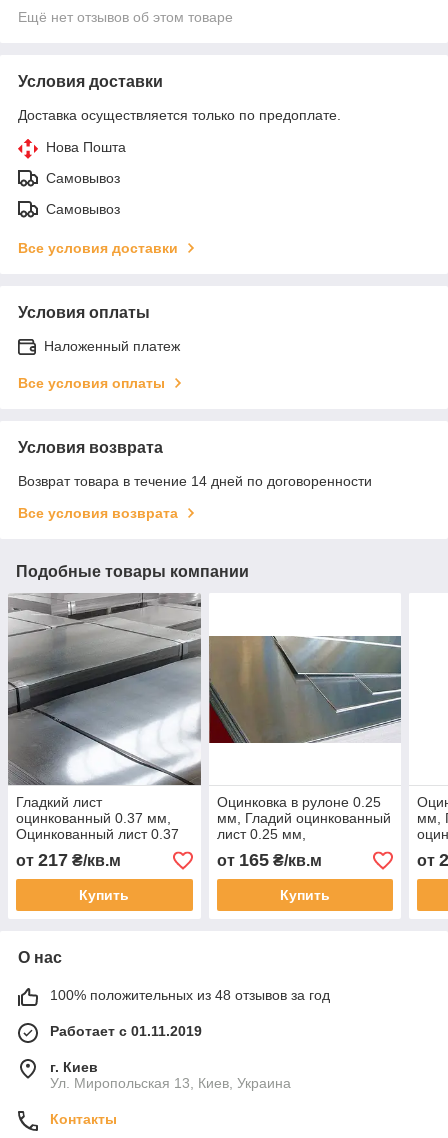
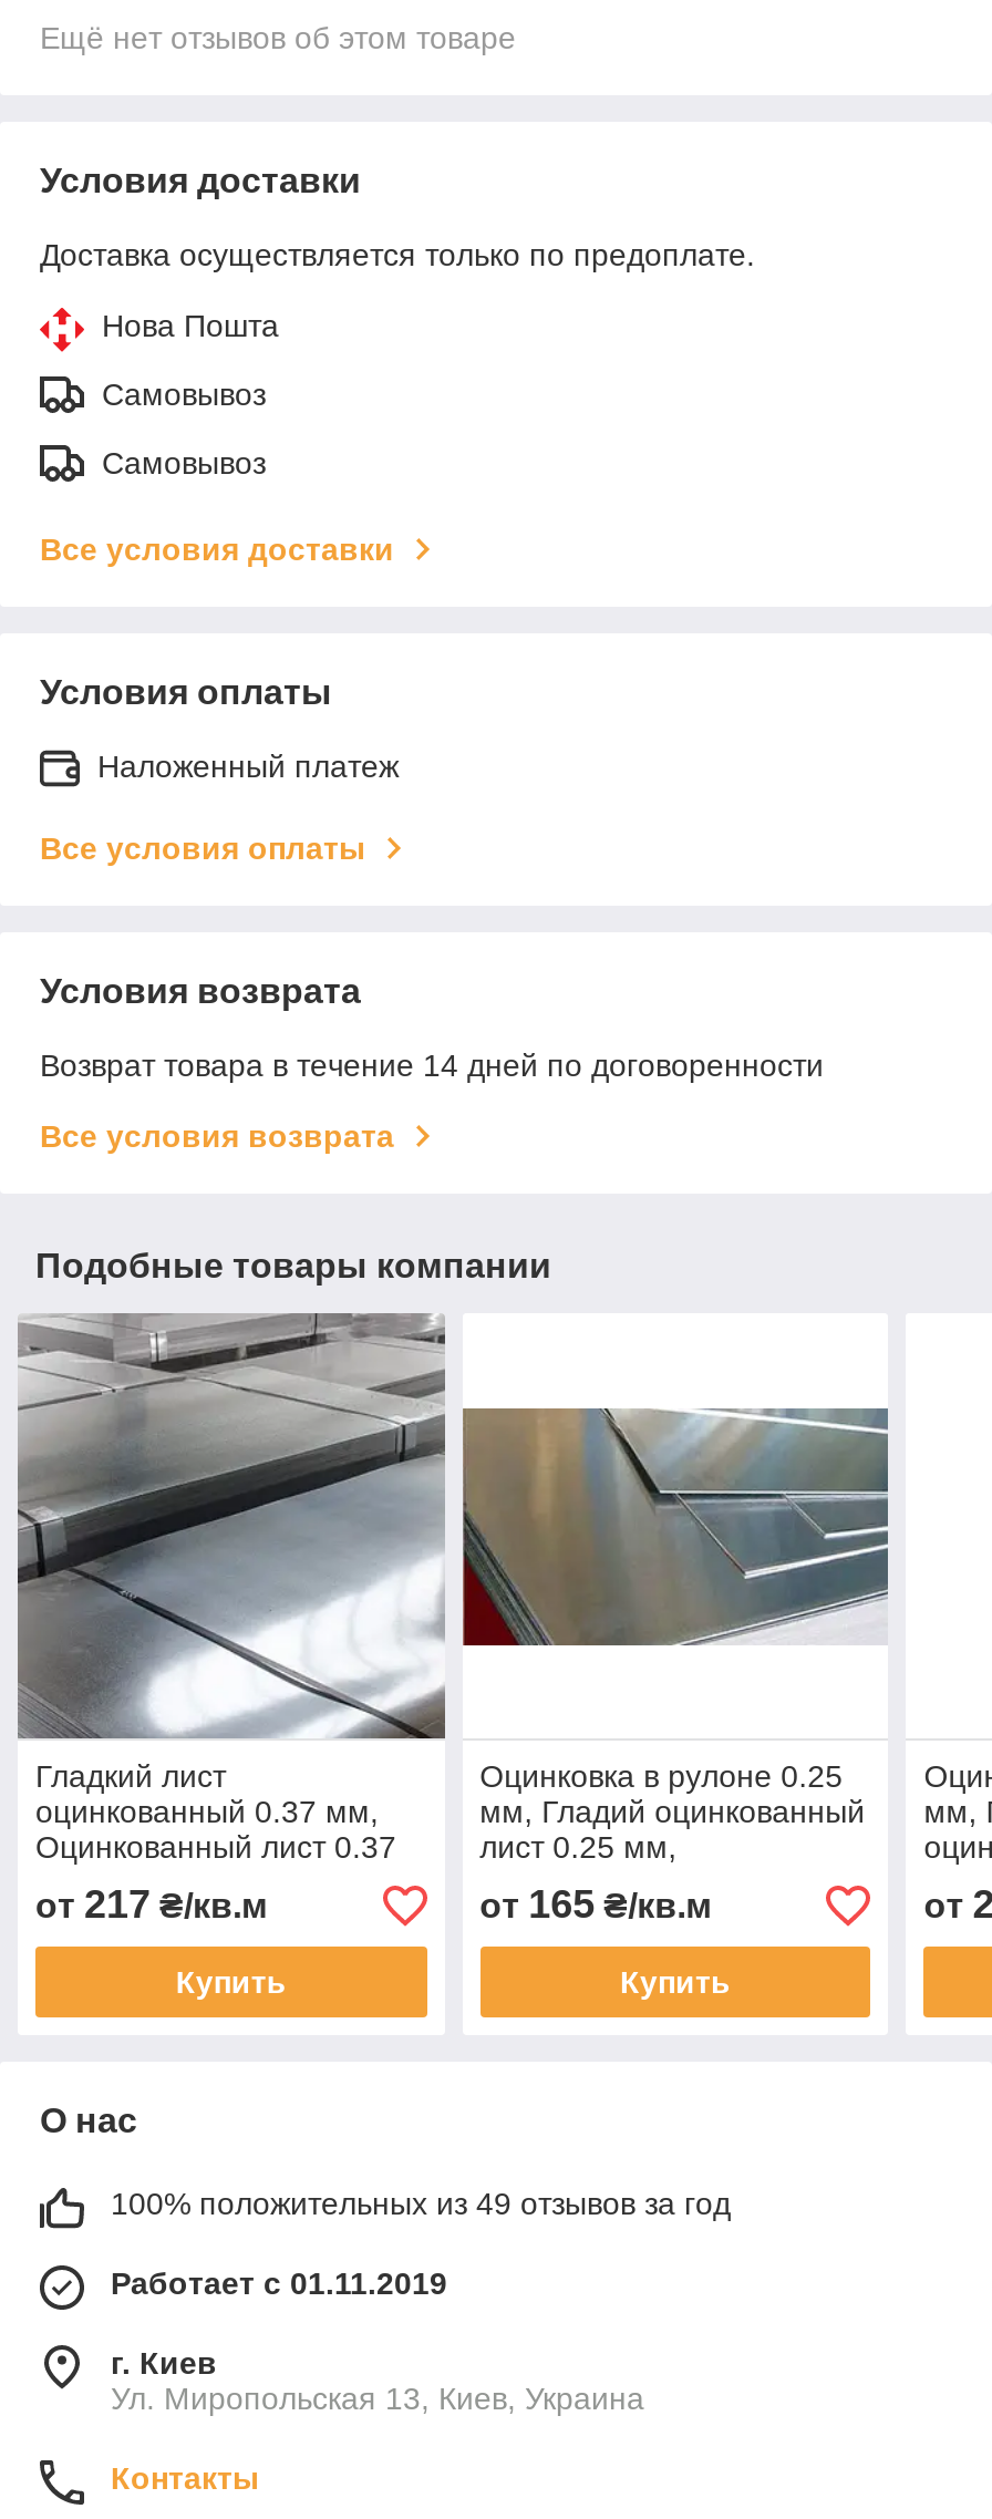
[50,987,330,1003] 100% положительных из 48 отзывов за год -> [111,2187,731,2222] 100% положительных из 49 отзывов за год

